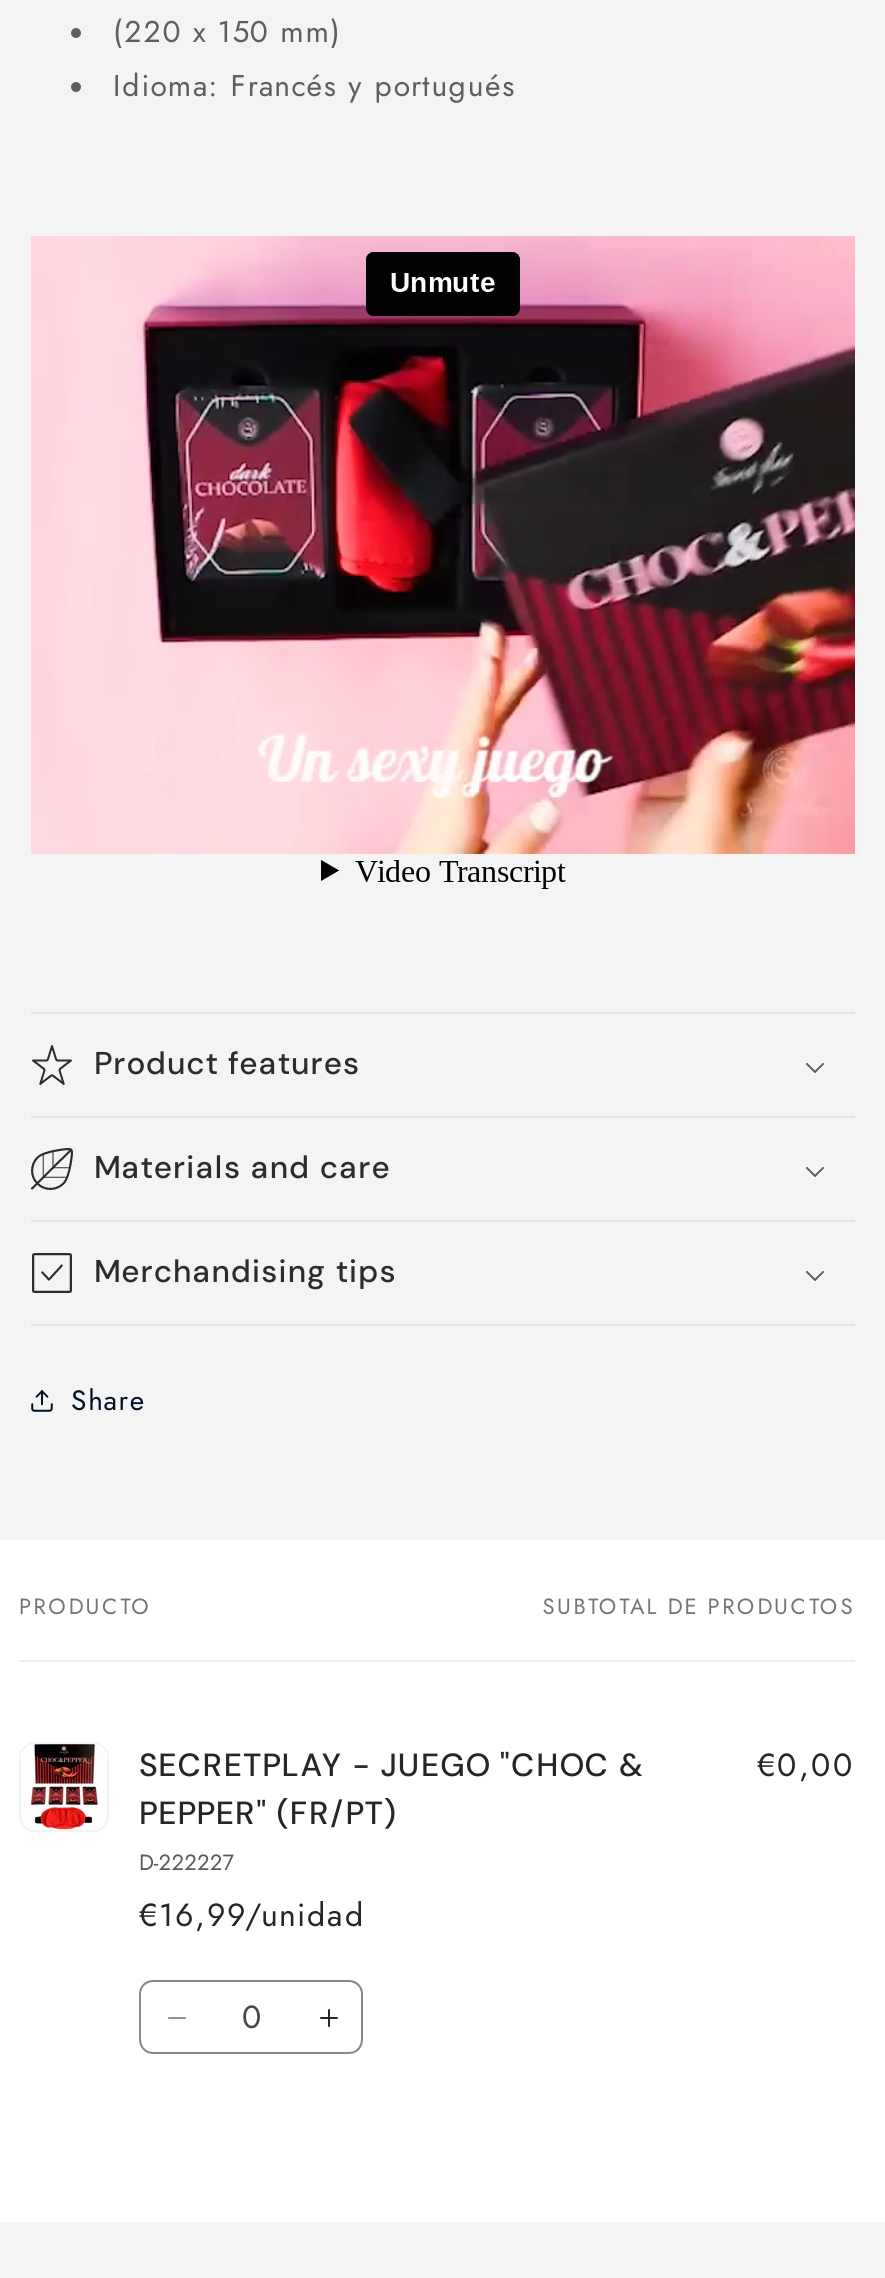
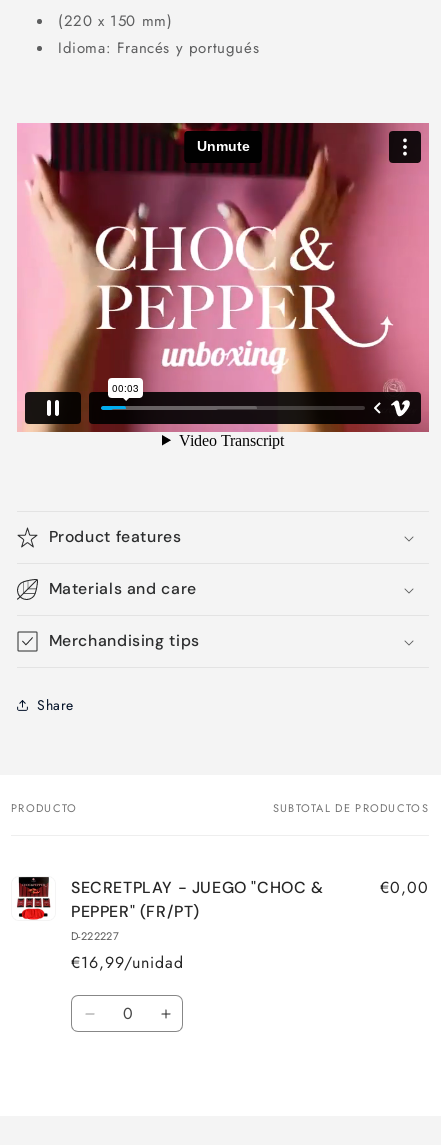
[35,236,857,856] [image] -> [18,122,429,433] [image]

